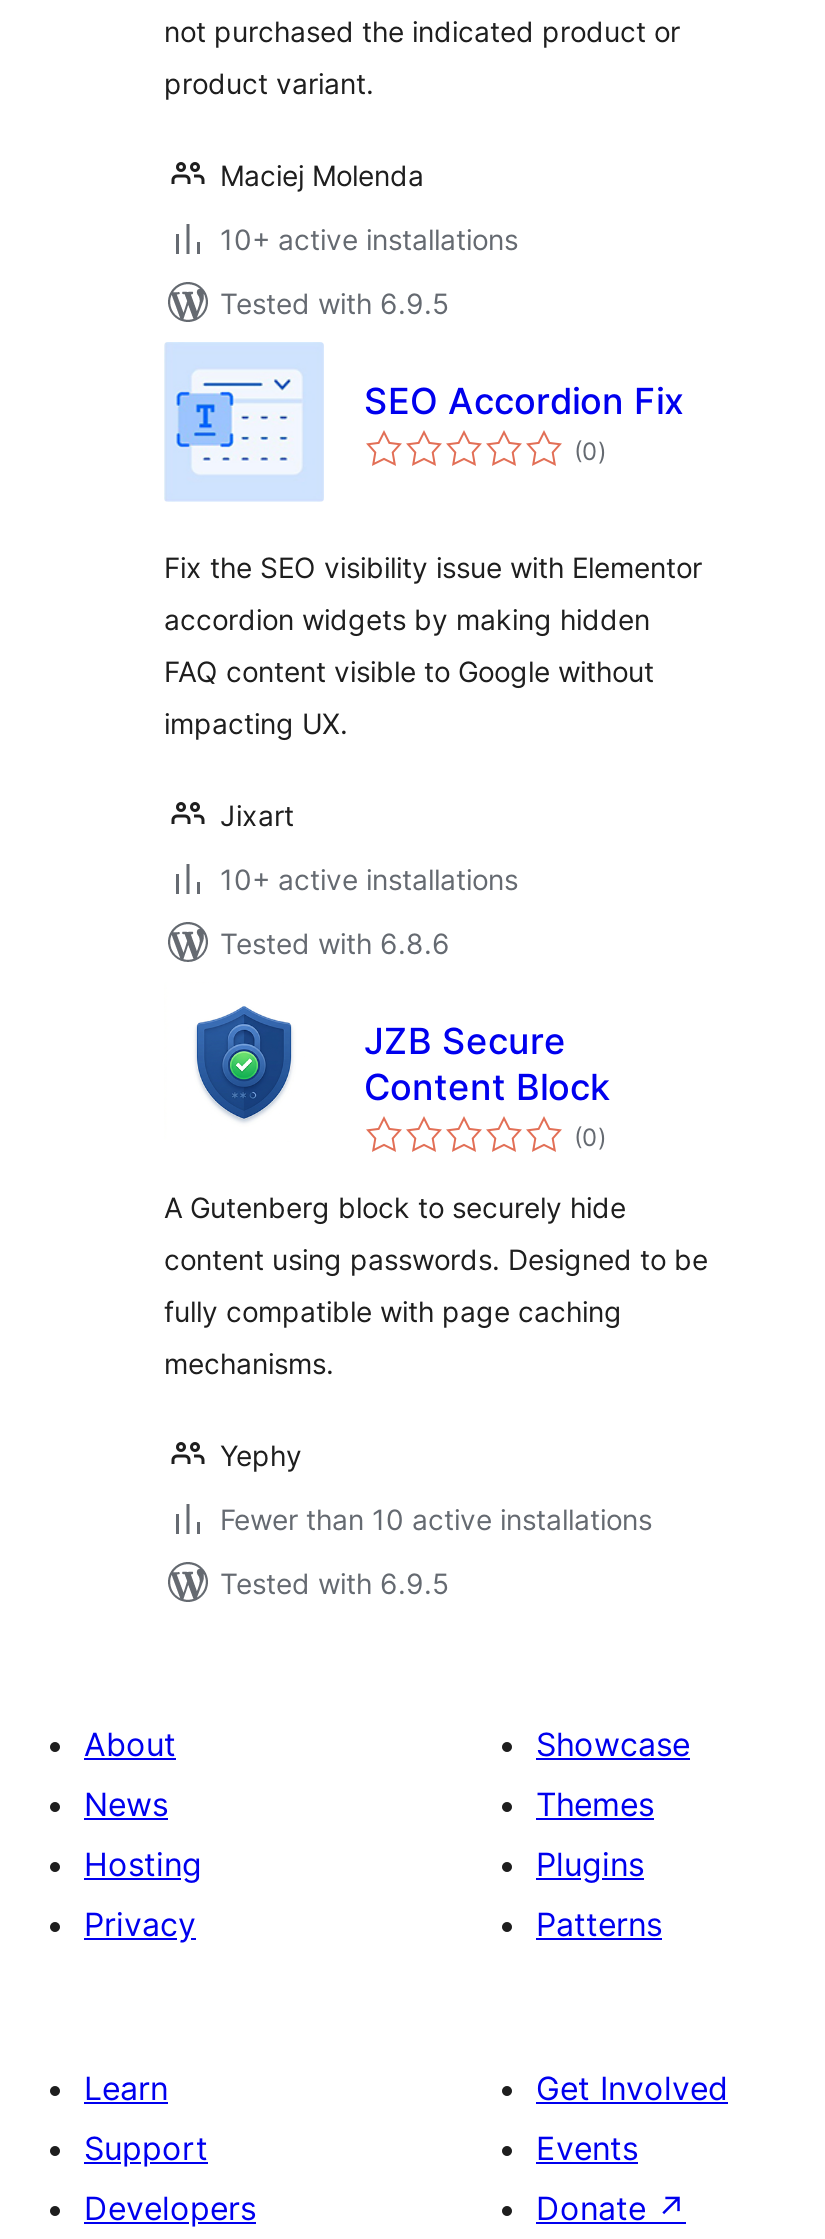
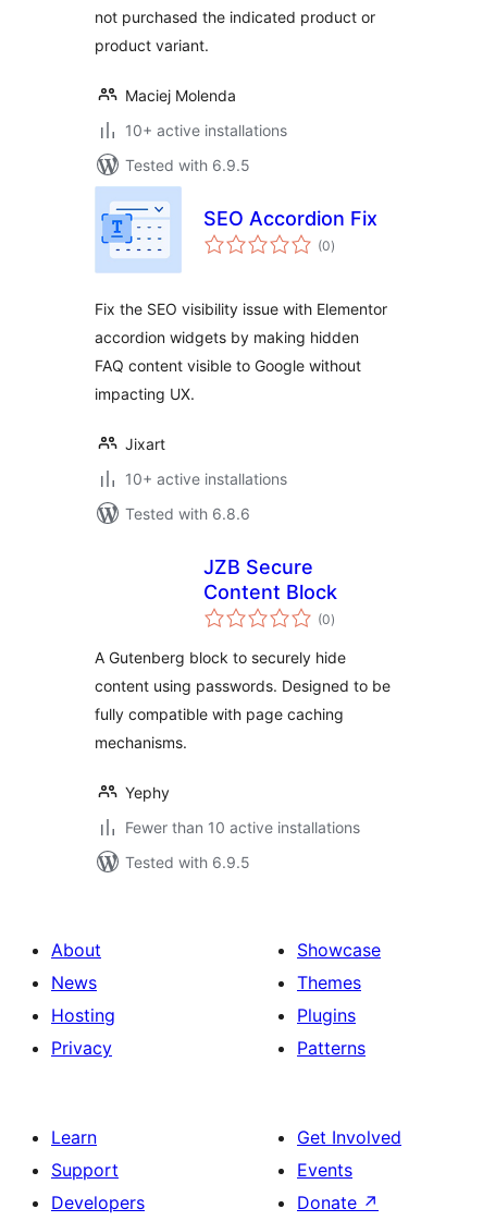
[194,1004,294,1124] [image] -> none

